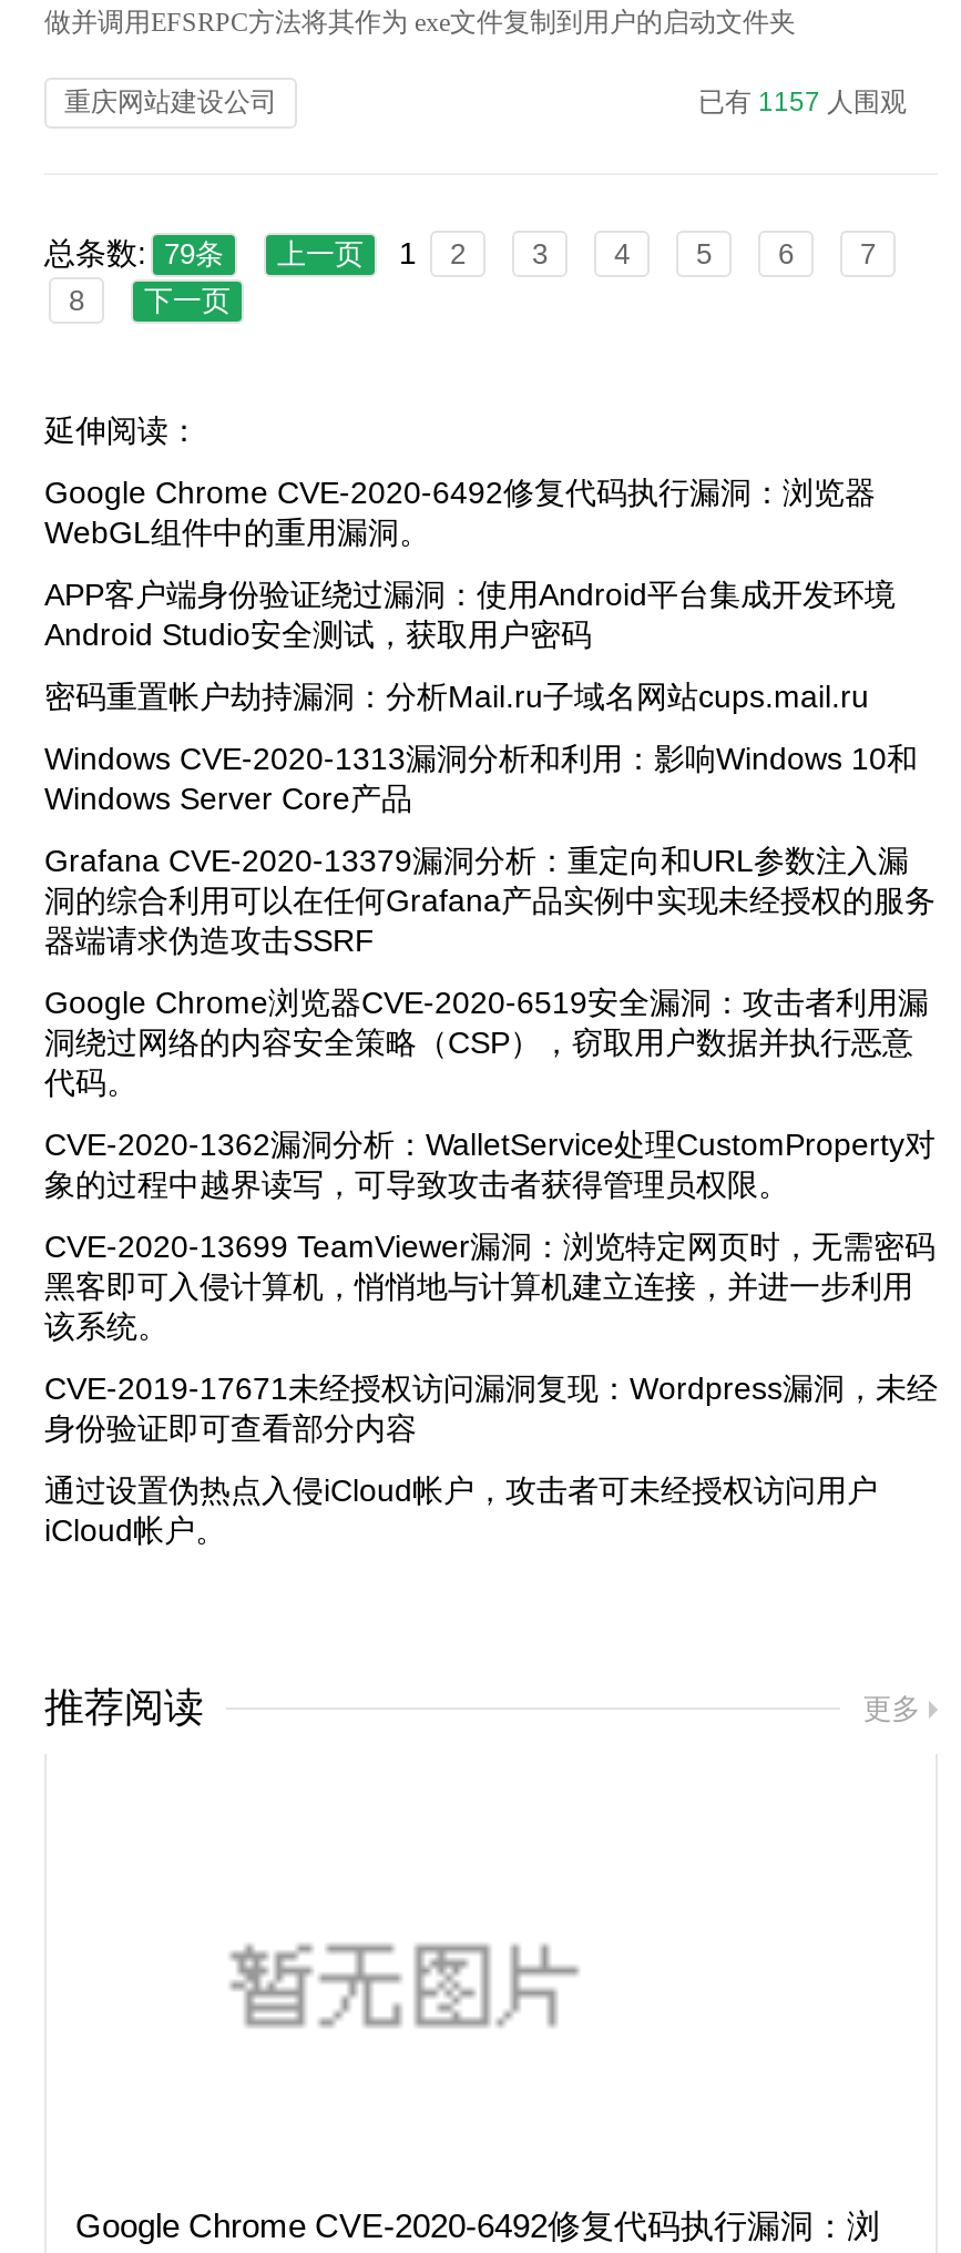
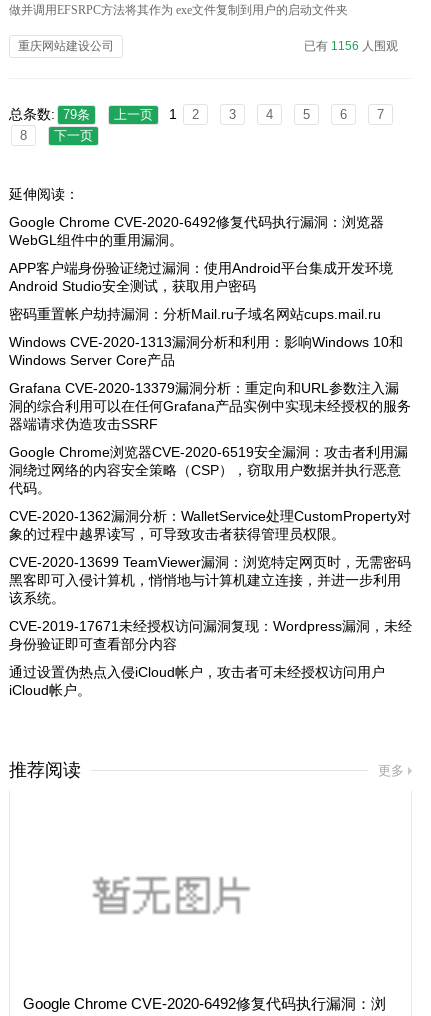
[698,87,907,118] 已有1157人围观 -> [304,39,398,53] 已有1156人围观

